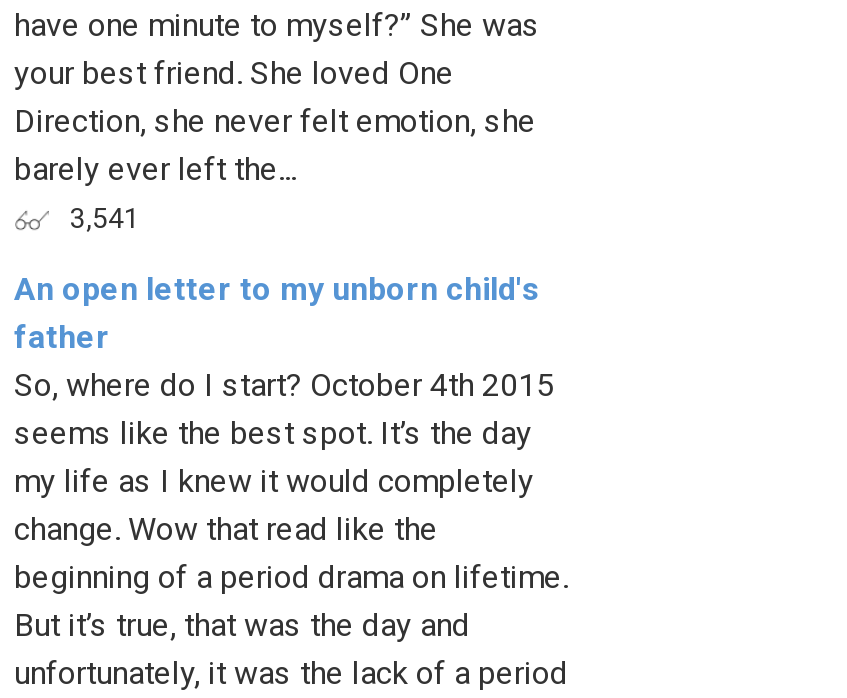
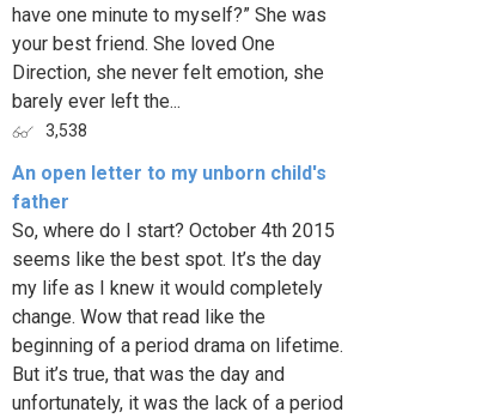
[70,202,140,234] 3,541 -> [45,121,87,140] 3,538

